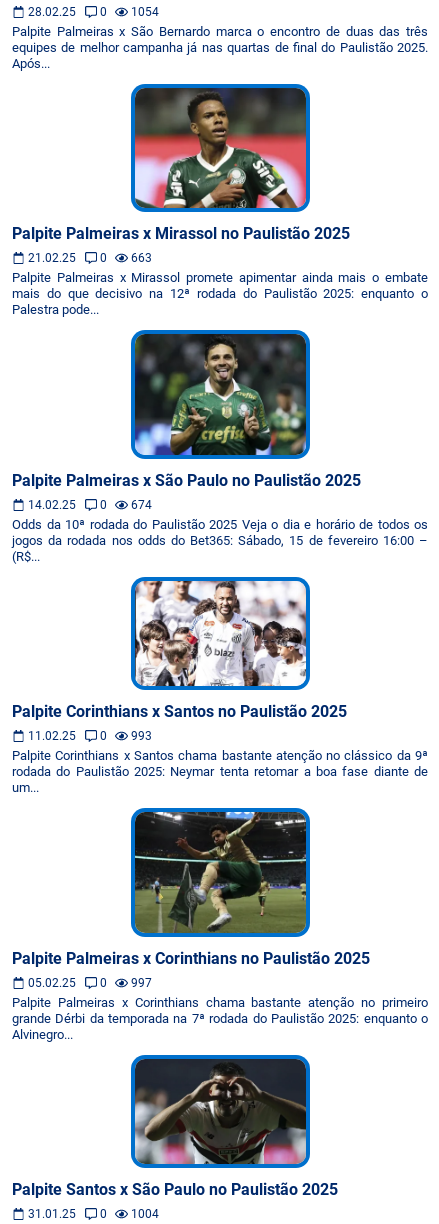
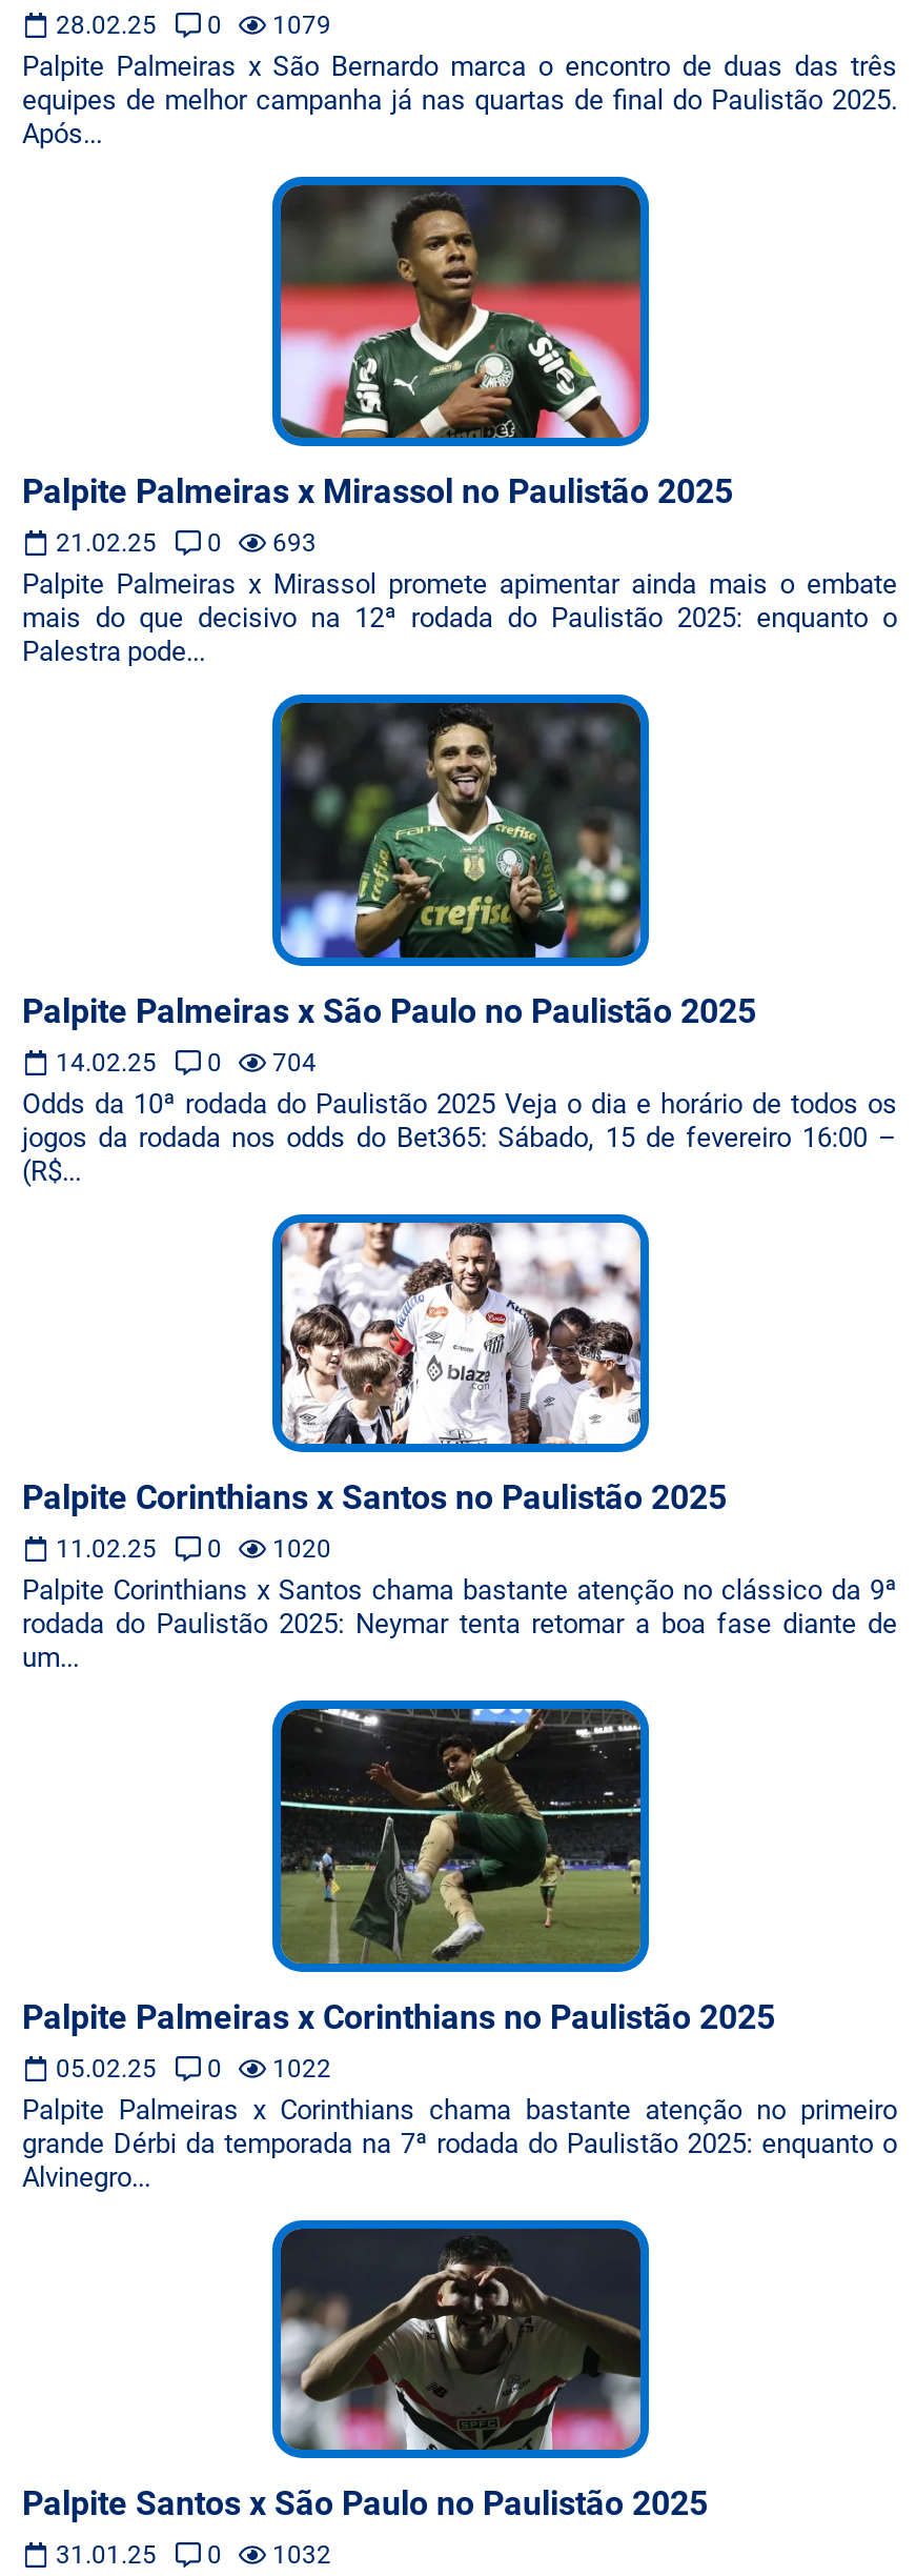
[28,5,159,19] 28.02.25 0 1054 -> [56,10,331,39] 28.02.25 0 1079
[28,251,152,265] 21.02.25 0 663 -> [56,529,317,558] 21.02.25 0 693
[28,498,152,512] 14.02.25 0 674 -> [56,1048,317,1077] 14.02.25 0 704
[28,729,152,743] 11.02.25 0 993 -> [56,1534,331,1564] 11.02.25 0 1020
[28,976,152,990] 05.02.25 0 997 -> [56,2053,331,2083] 05.02.25 0 1022
[28,1207,159,1221] 31.01.25 0 1004 -> [56,2540,331,2569] 31.01.25 0 1032

